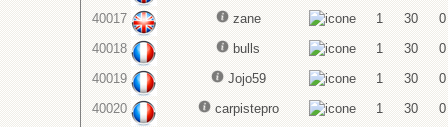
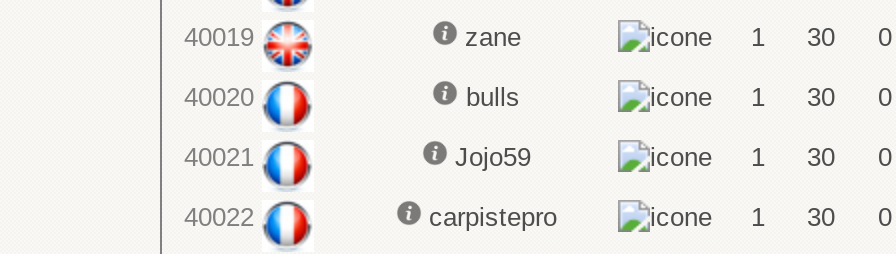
[92,11,131,26] 40017 -> [184,22,262,52] 40019
[92,41,131,56] 40018 -> [184,82,262,112] 40020
[92,71,131,86] 40019 -> [184,142,262,172] 40021
[92,101,131,116] 40020 -> [184,202,262,232] 40022

